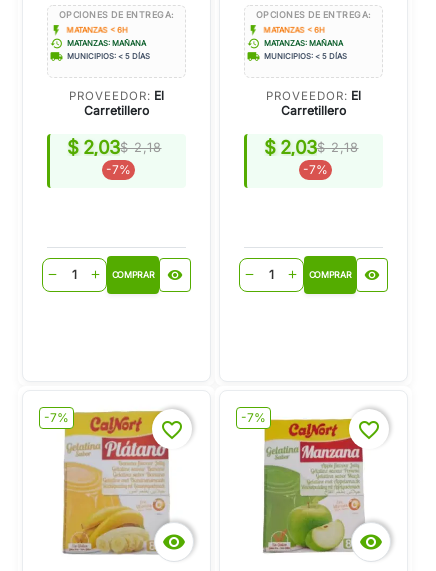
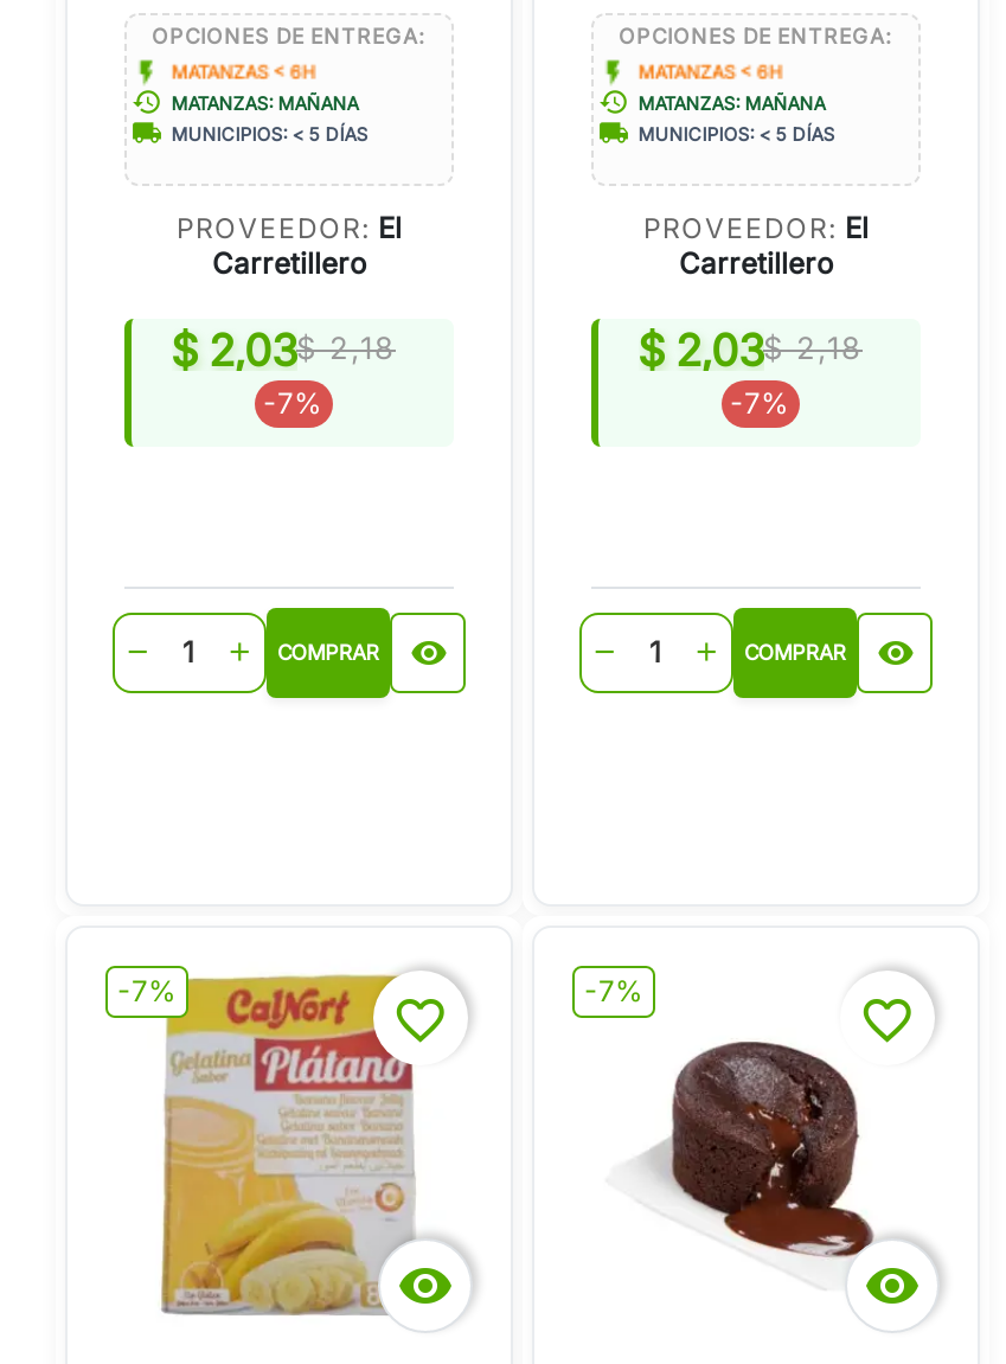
[262,418,364,554] [image] -> [636,993,873,1311] [image]

